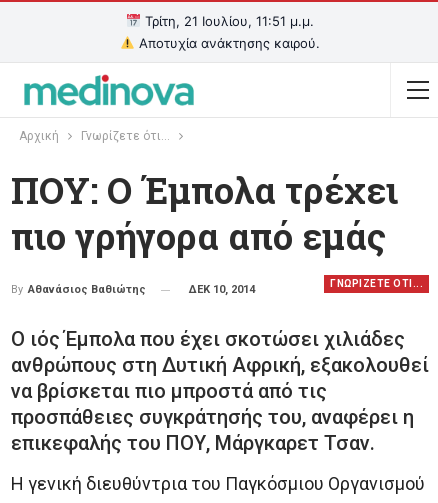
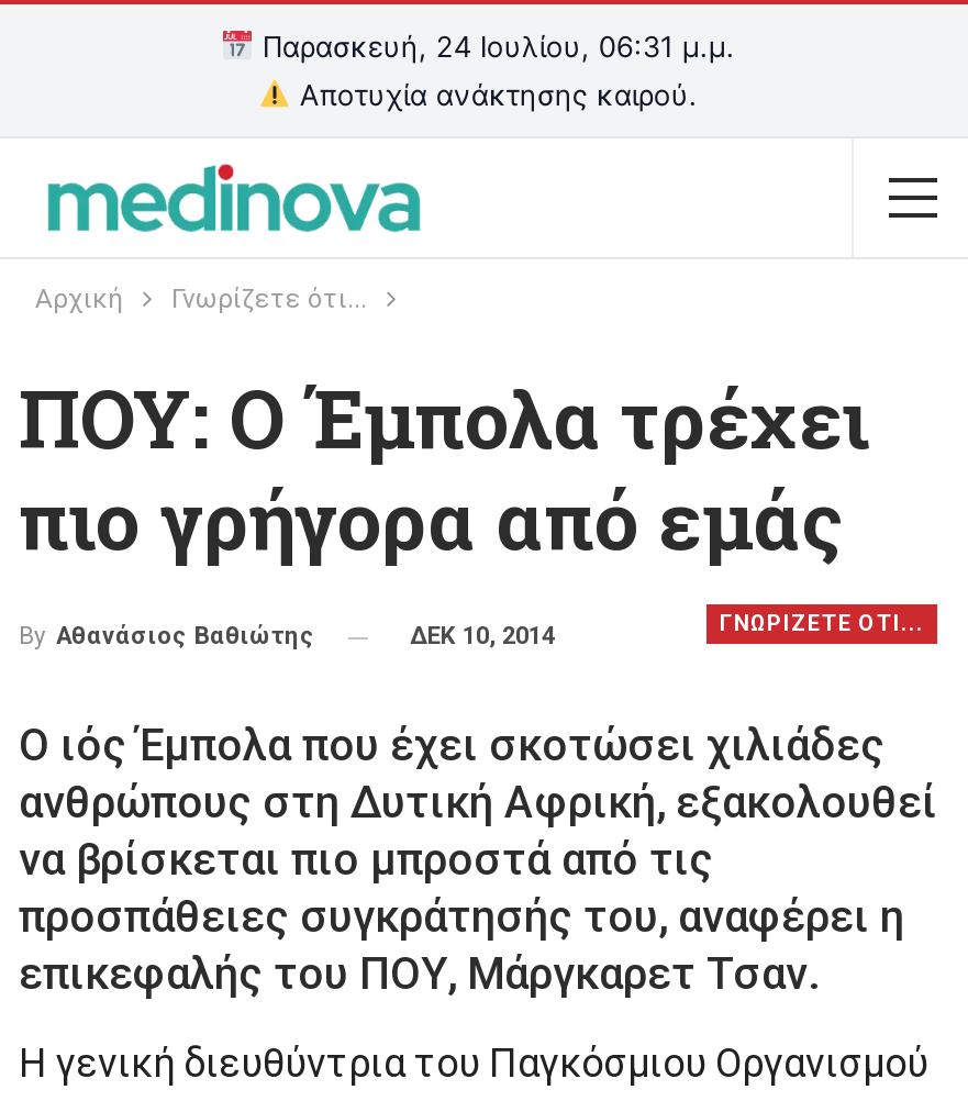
[141,13,314,29] Τρίτη, 21 Ιουλίου, 11:51 μ.μ. -> [254,29,735,64] Παρασκευή, 24 Ιουλίου, 06:31 μ.μ.

